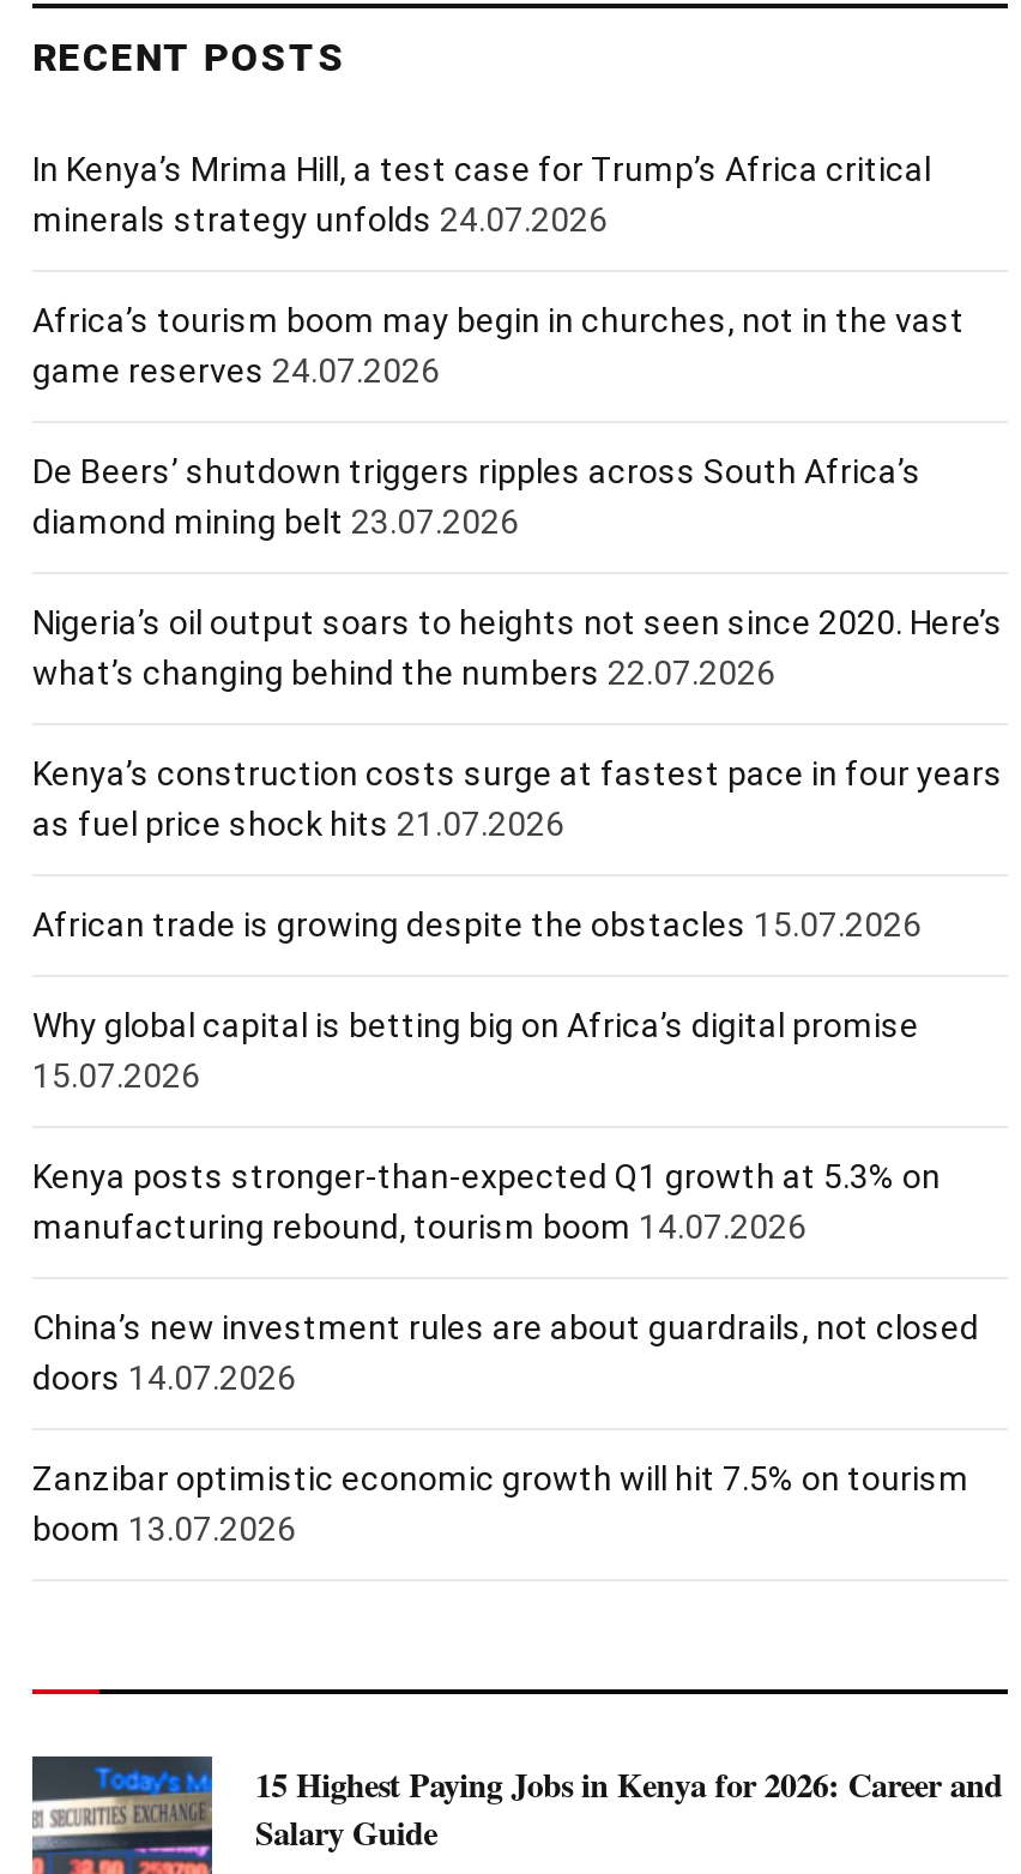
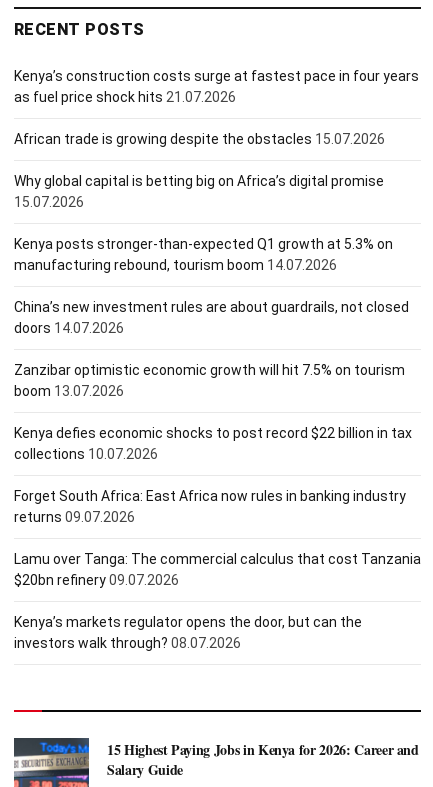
[32,151,1003,693] In Kenya’s Mrima Hill, a test case for Trump’s Africa critical | minerals strategy unfolds 24.07.2026 | Africa’s tourism boom may begin in churches, not in the vast | game reserves 24.07.2026 | De Beers’ shutdown triggers ripples across South Africa’s | diamond mining belt 23.07.2026 | Nigeria’s oil output soars to heights not seen since 2020. Here’s | what’s changing behind the numbers 22.07.2026 -> none
moved [32,755,1003,1549] -> [14,68,419,399]: Kenya’s construction costs surge at fastest pace in four years | as fuel price shock hits 21.07.2026 | African trade is growing despite the obstacles 15.07.2026 | ... | Zanzibar optimistic economic growth will hit 7.5% on tourism | boom 13.07.2026
none -> [14,425,421,651] Kenya defies economic shocks to post record $22 billion in tax | collections 10.07.2026 | Forget South Africa: East Africa now rules in banking industry | returns 09.07.2026 | Lamu over Tanga: The commercial calculus that cost Tanzania | $20bn refinery 09.07.2026 | Kenya’s markets regulator opens the door, but can the | investors walk through? 08.07.2026

